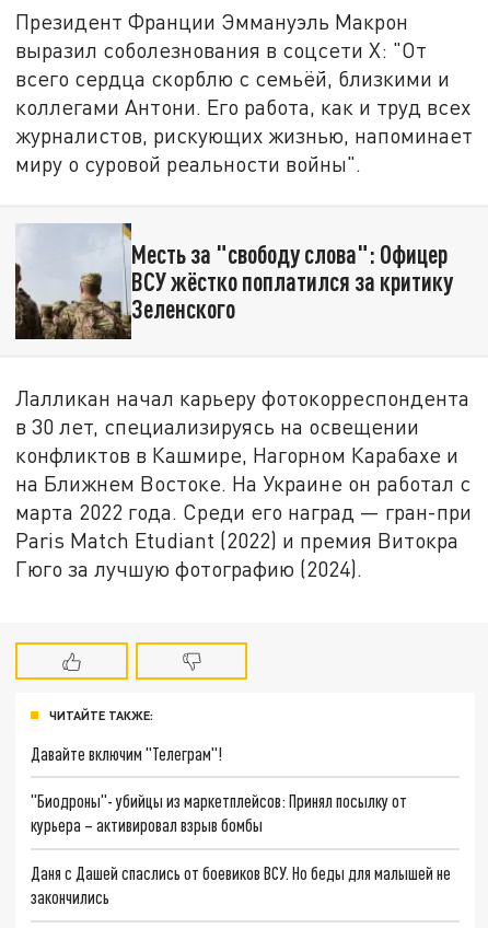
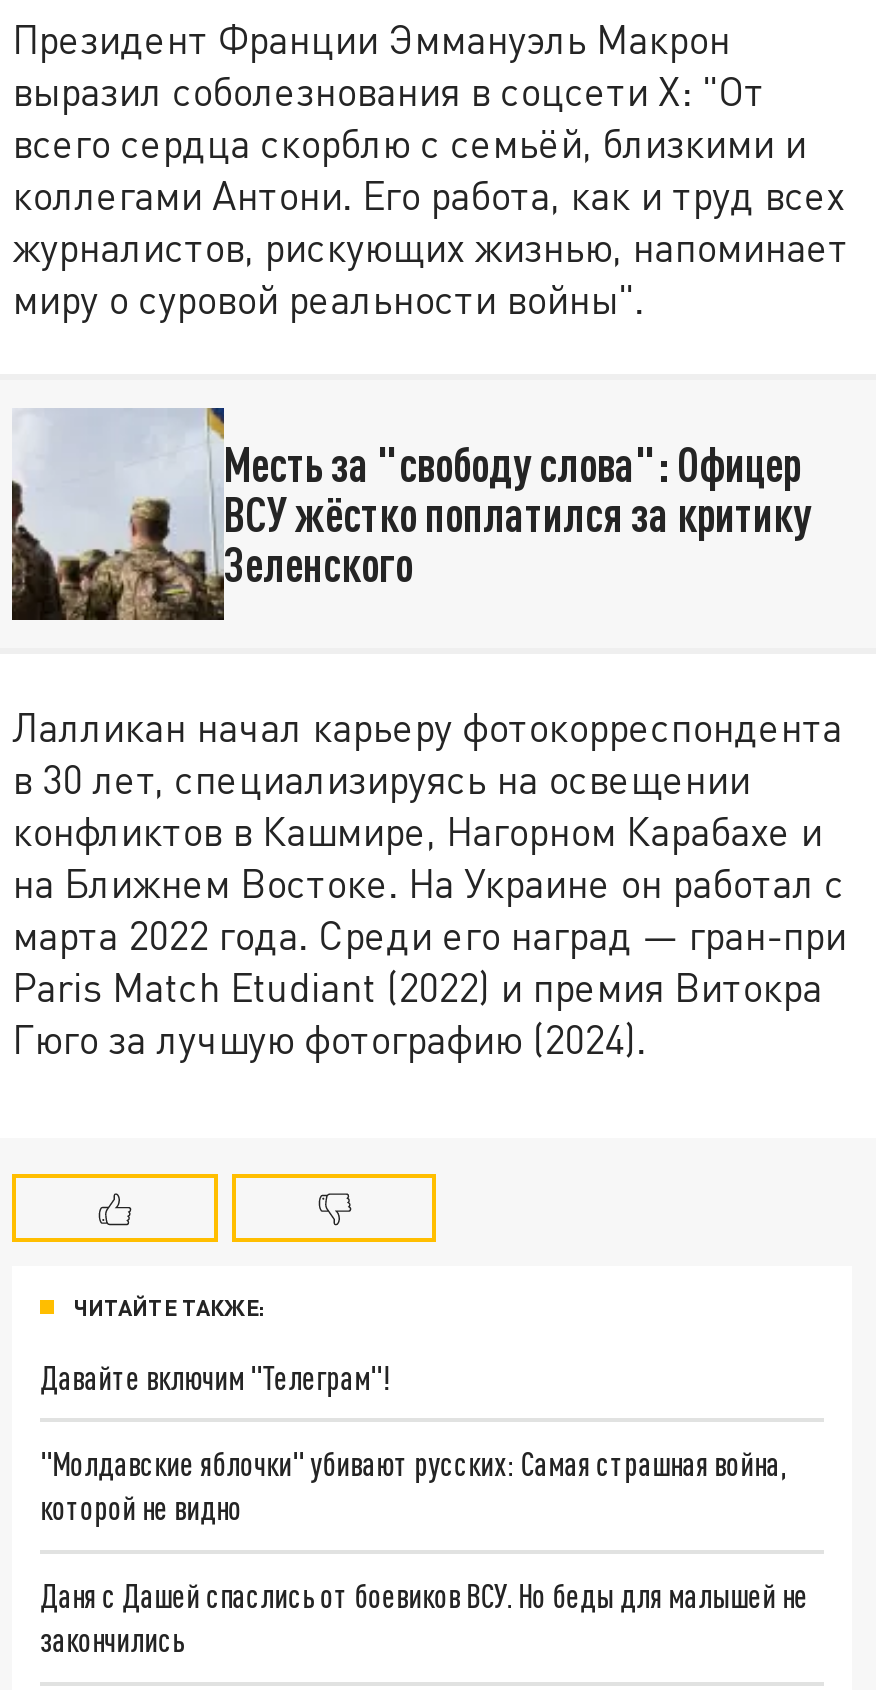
[31,790,407,835] "Биодроны"- убийцы из маркетплейсов: Принял посылку от | курьера – активировал взрыв бомбы -> [40,1444,786,1526] "Молдавские яблочки" убивают русских: Самая страшная война, | которой не видно

